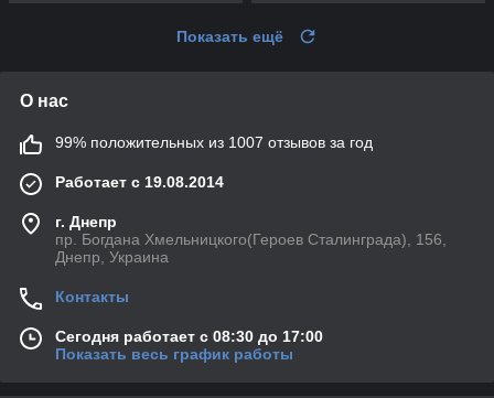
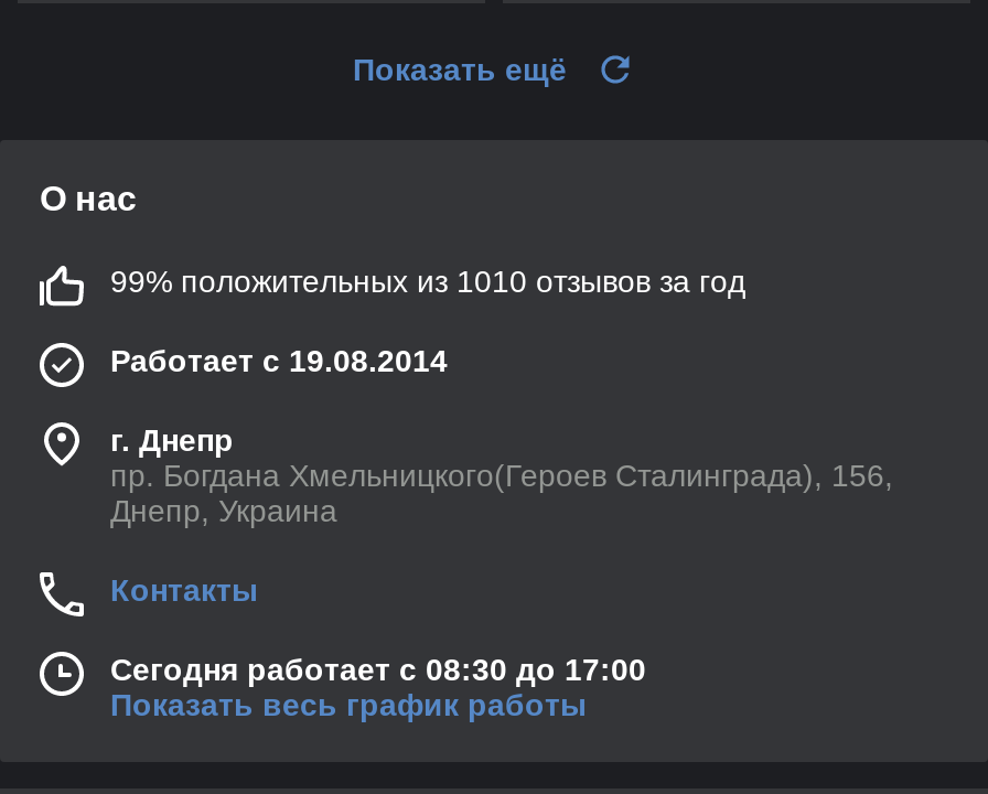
[55,134,373,151] 99% положительных из 1007 отзывов за год -> [110,264,745,299] 99% положительных из 1010 отзывов за год

